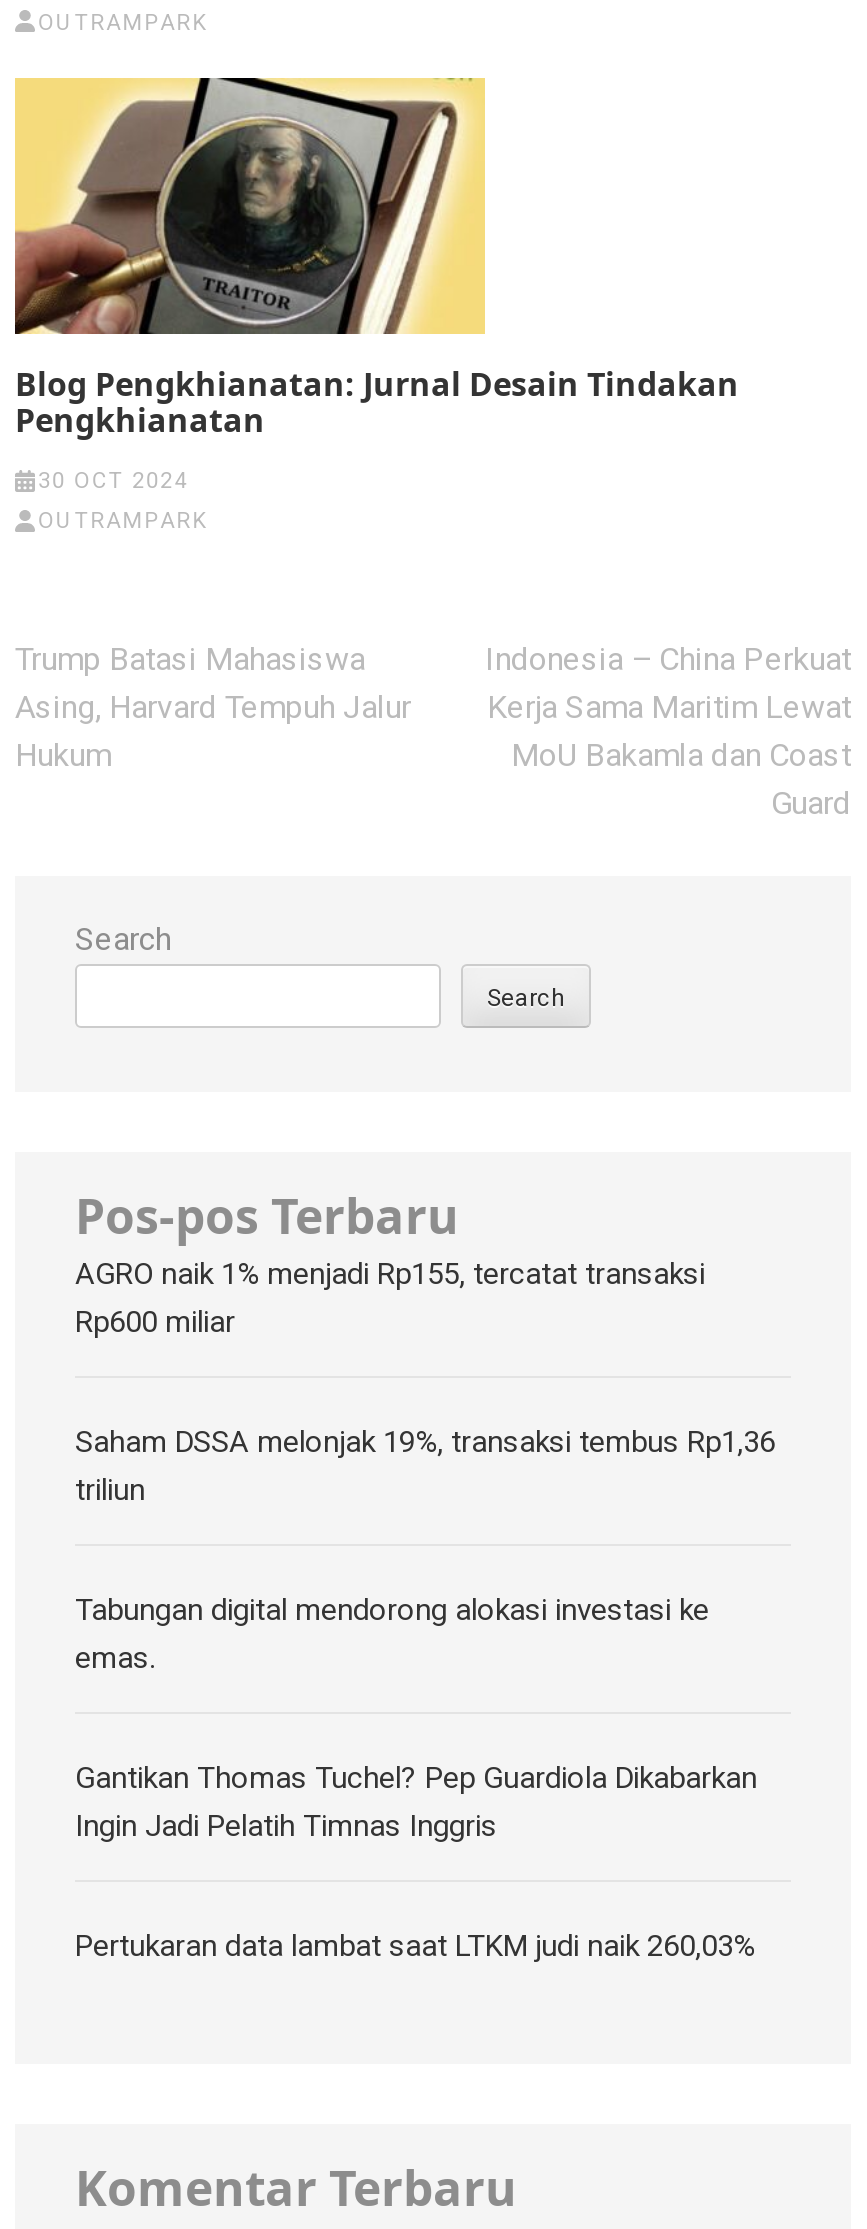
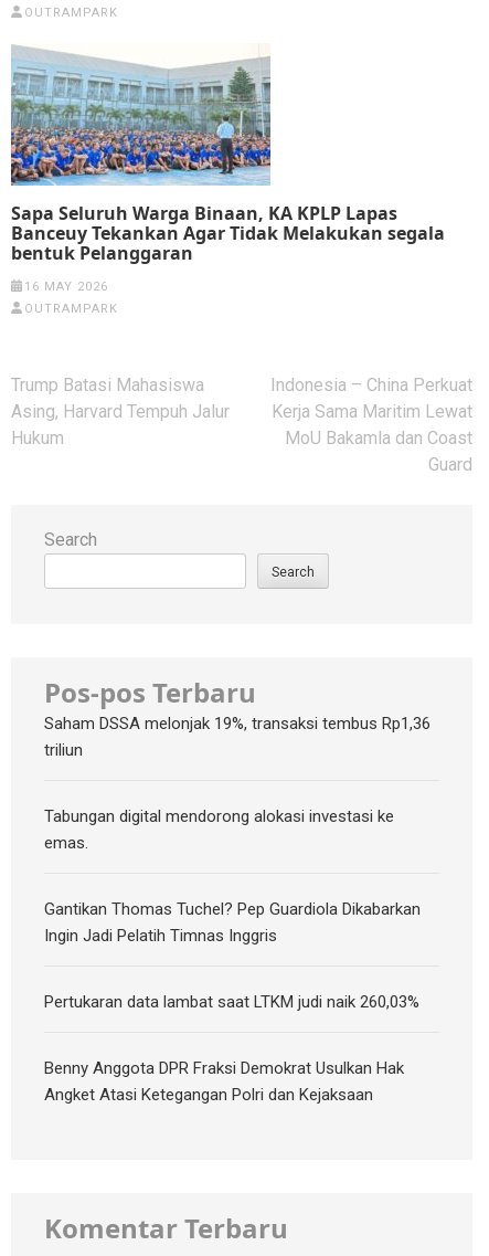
[13,76,739,442] [image] | Blog Pengkhianatan: Jurnal Desain Tindakan | Pengkhianatan -> [10,44,445,265] [image] | Sapa Seluruh Warga Binaan, KA KPLP Lapas | Banceuy Tekankan Agar Tidak Melakukan segala | bentuk Pelanggaran
[38,468,188,494] 30 OCT 2024 -> [24,279,108,293] 16 MAY 2026
[75,1256,705,1340] AGRO naik 1% menjadi Rp155, tercatat transaksi | Rp600 miliar -> none
moved [75,1424,775,1964] -> [44,714,430,1012]: Saham DSSA melonjak 19%, transaksi tembus Rp1,36 | triliun | Tabungan digital mendorong alokasi investasi ke | emas. | Gantikan Thomas Tuchel? Pep Guardiola Dikabarkan | Ingin Jadi Pelatih Timnas Inggris | Pertukaran data lambat saat LTKM judi naik 260,03%
none -> [44,1059,404,1105] Benny Anggota DPR Fraksi Demokrat Usulkan Hak | Angket Atasi Ketegangan Polri dan Kejaksaan

